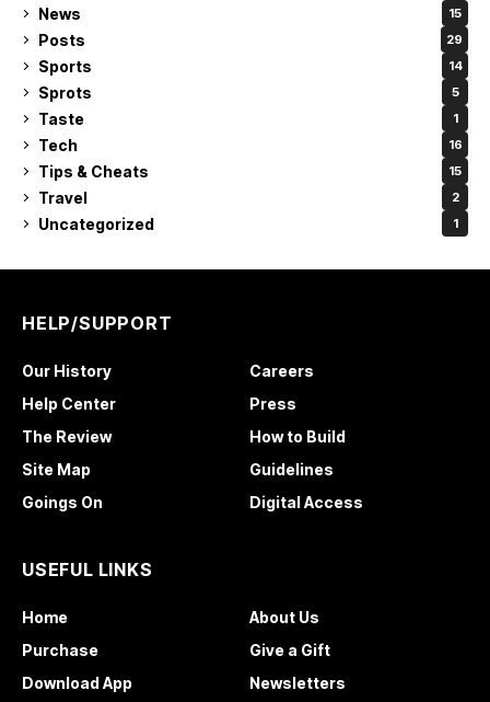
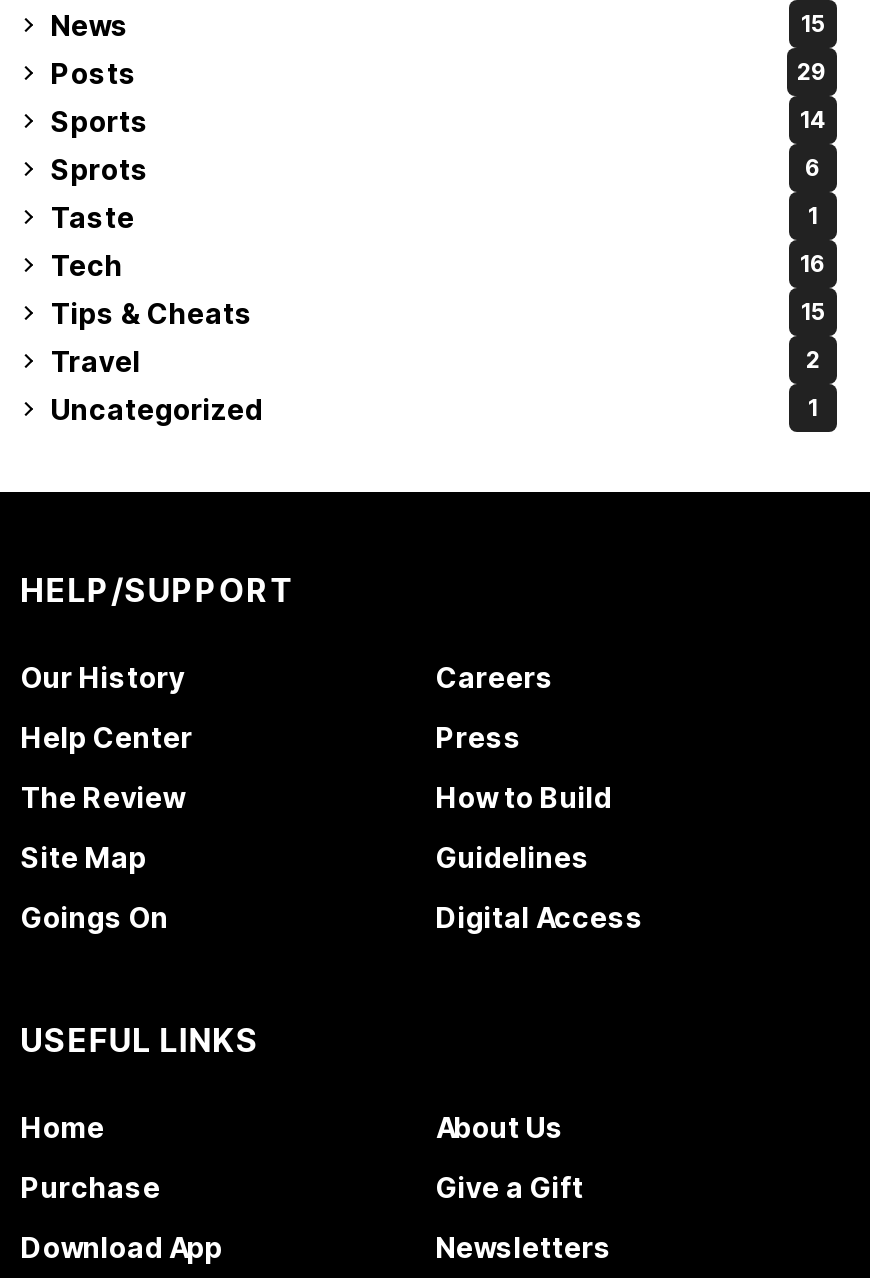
[451,84,459,100] 5 -> [805,154,821,182] 6

